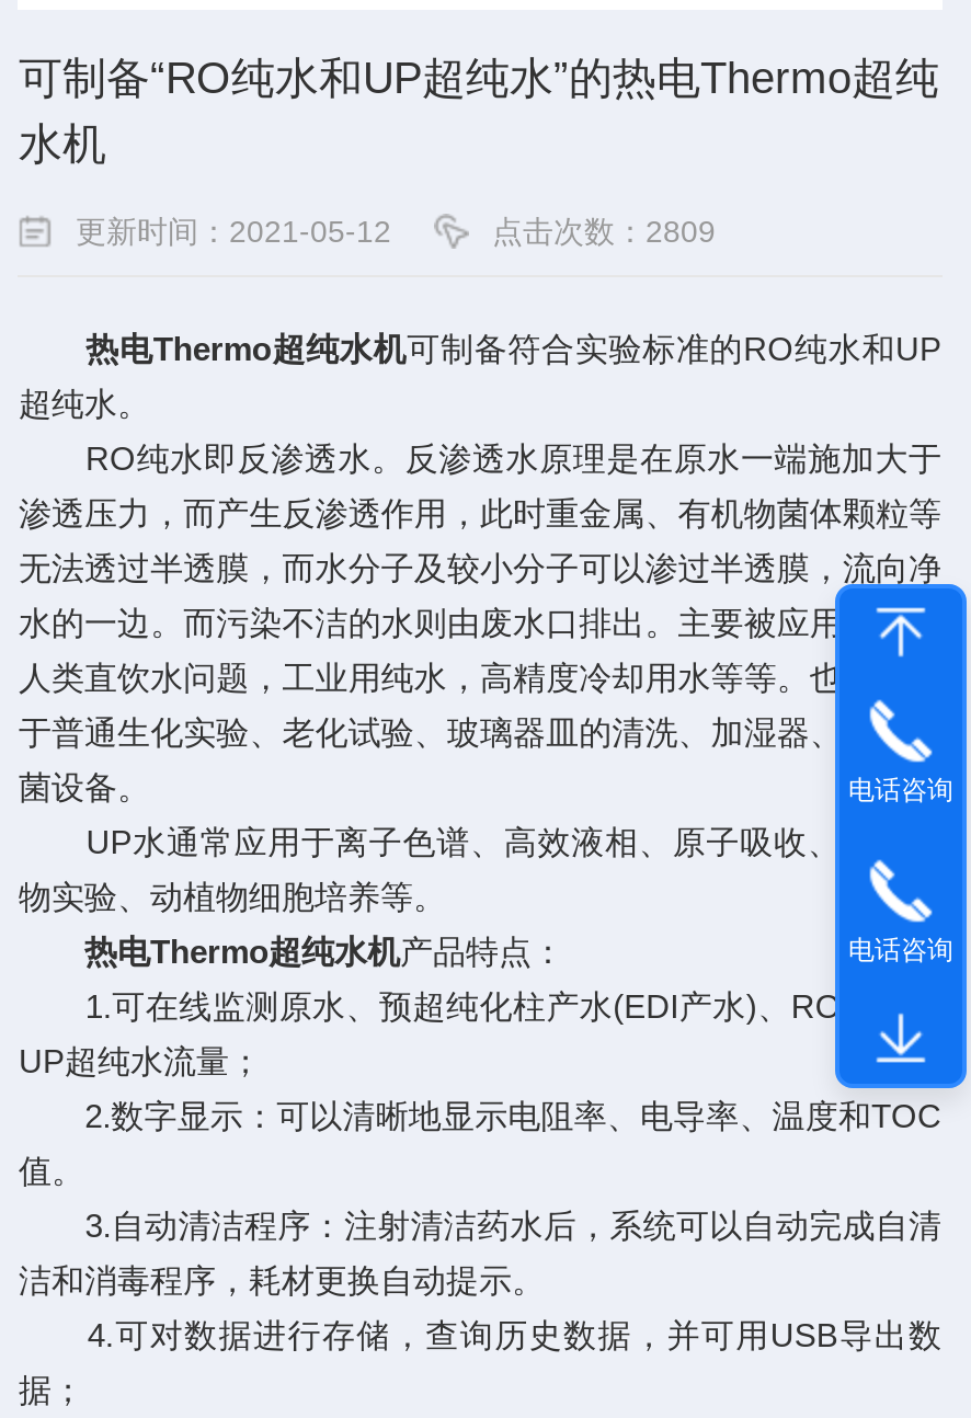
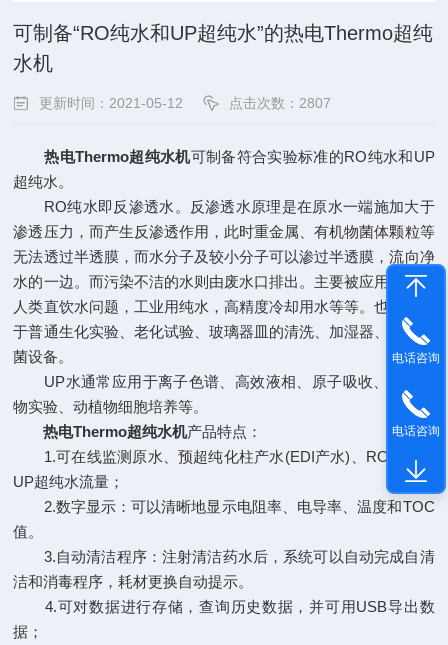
[492,214,715,249] 点击次数：2809 -> [229,95,331,111] 点击次数：2807

